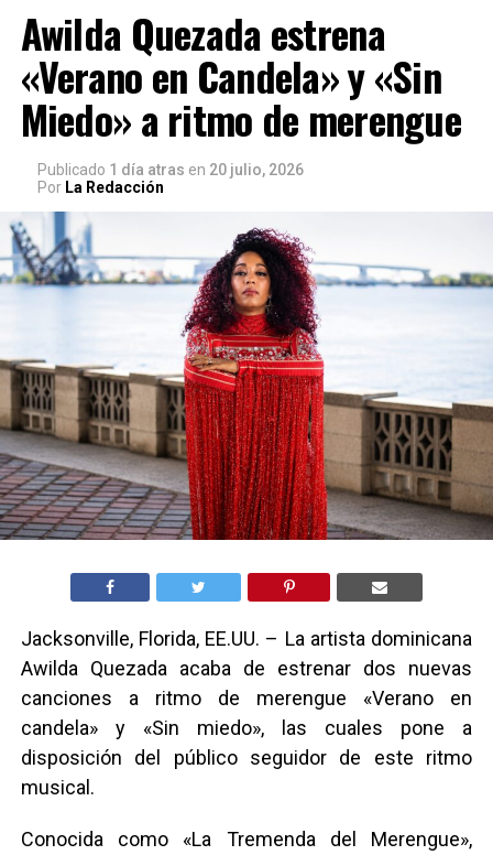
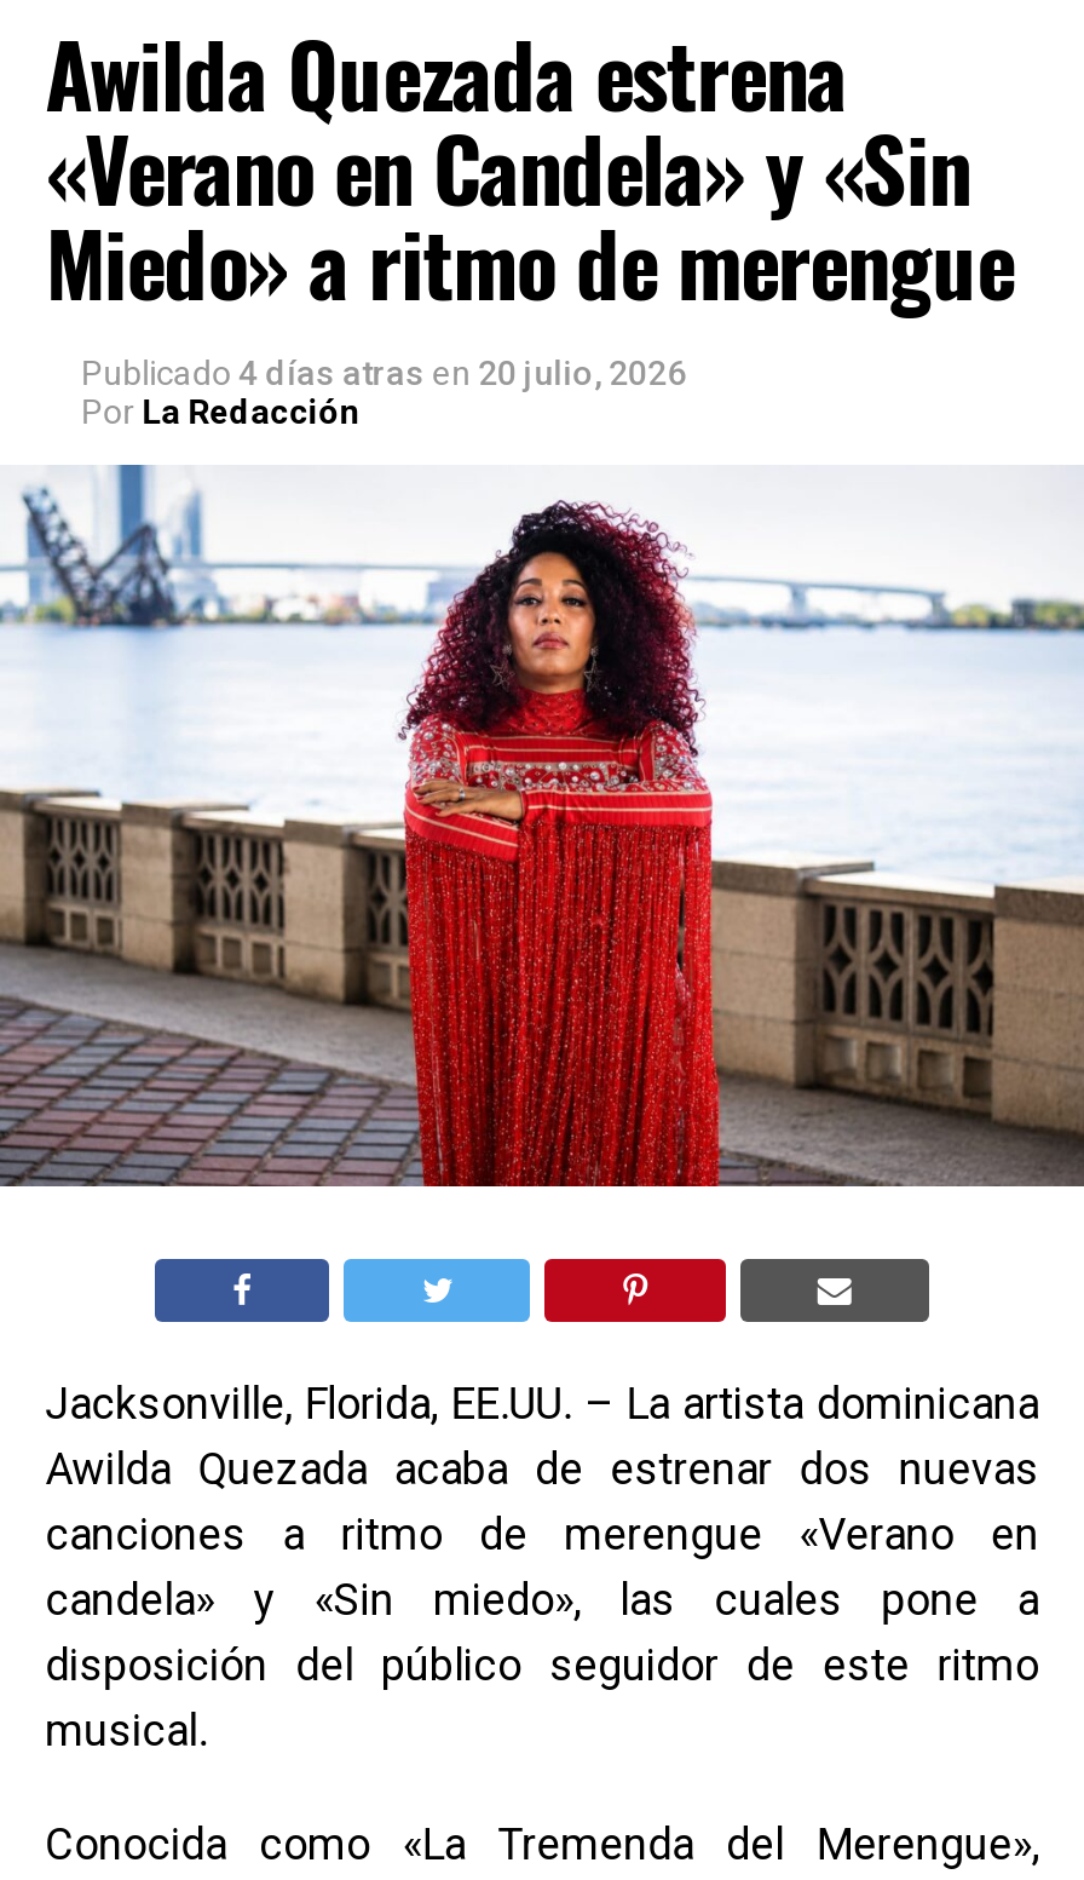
[37,161,303,178] Publicado 1 día atras en 20 julio, 2026 -> [82,353,686,392] Publicado 4 días atras en 20 julio, 2026

